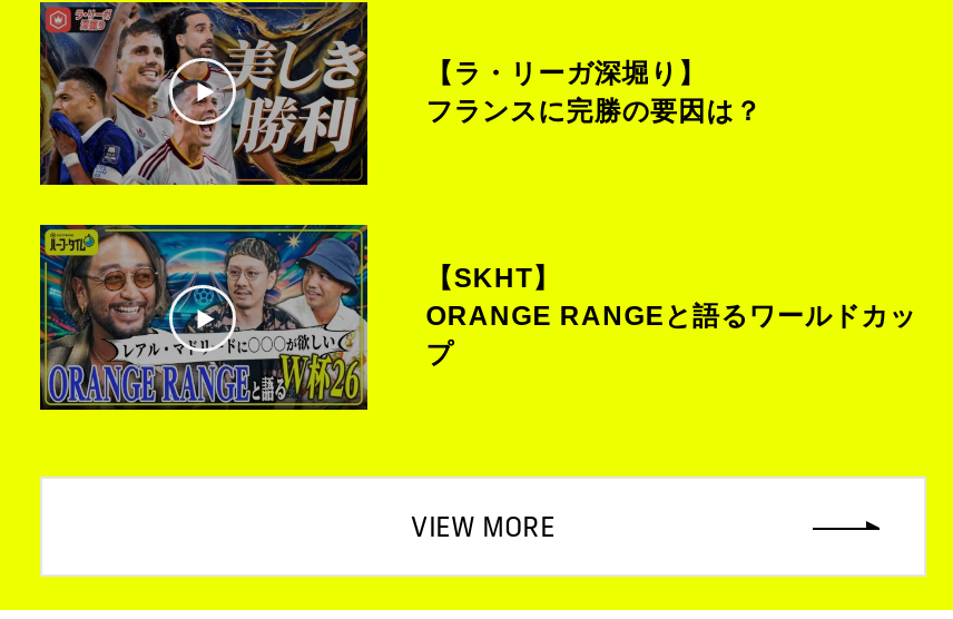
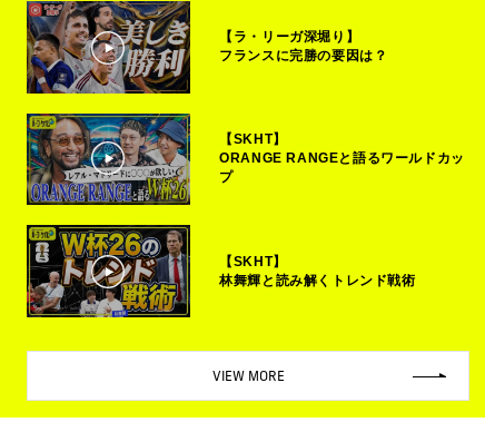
none -> [27,224,416,318] [image] | 【SKHT】 | 林舞輝と読み解くトレンド戦術

